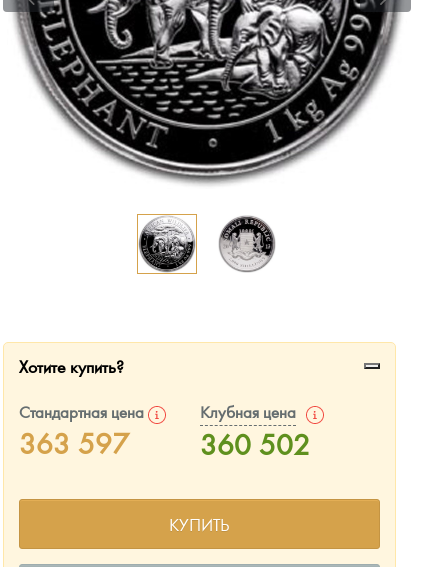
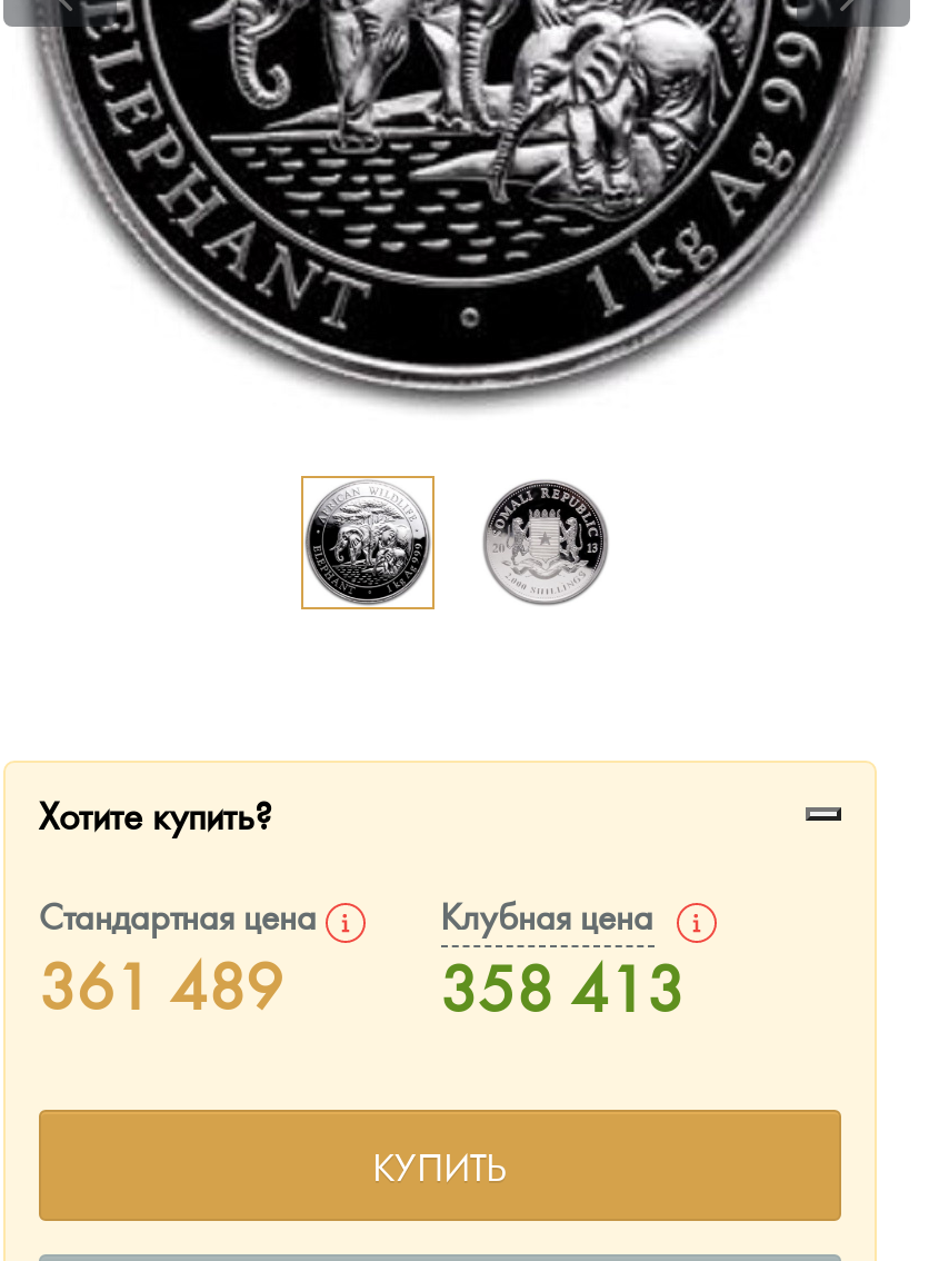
[19,425,129,461] 363 597 -> [39,945,283,1025] 361 489
[199,426,309,462] 360 502 -> [440,947,685,1027] 358 413

